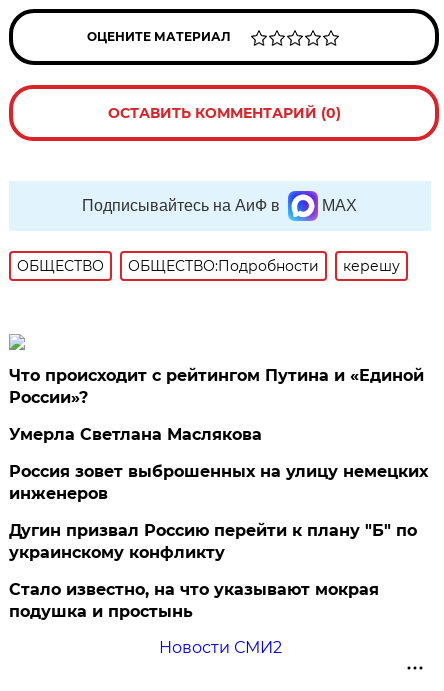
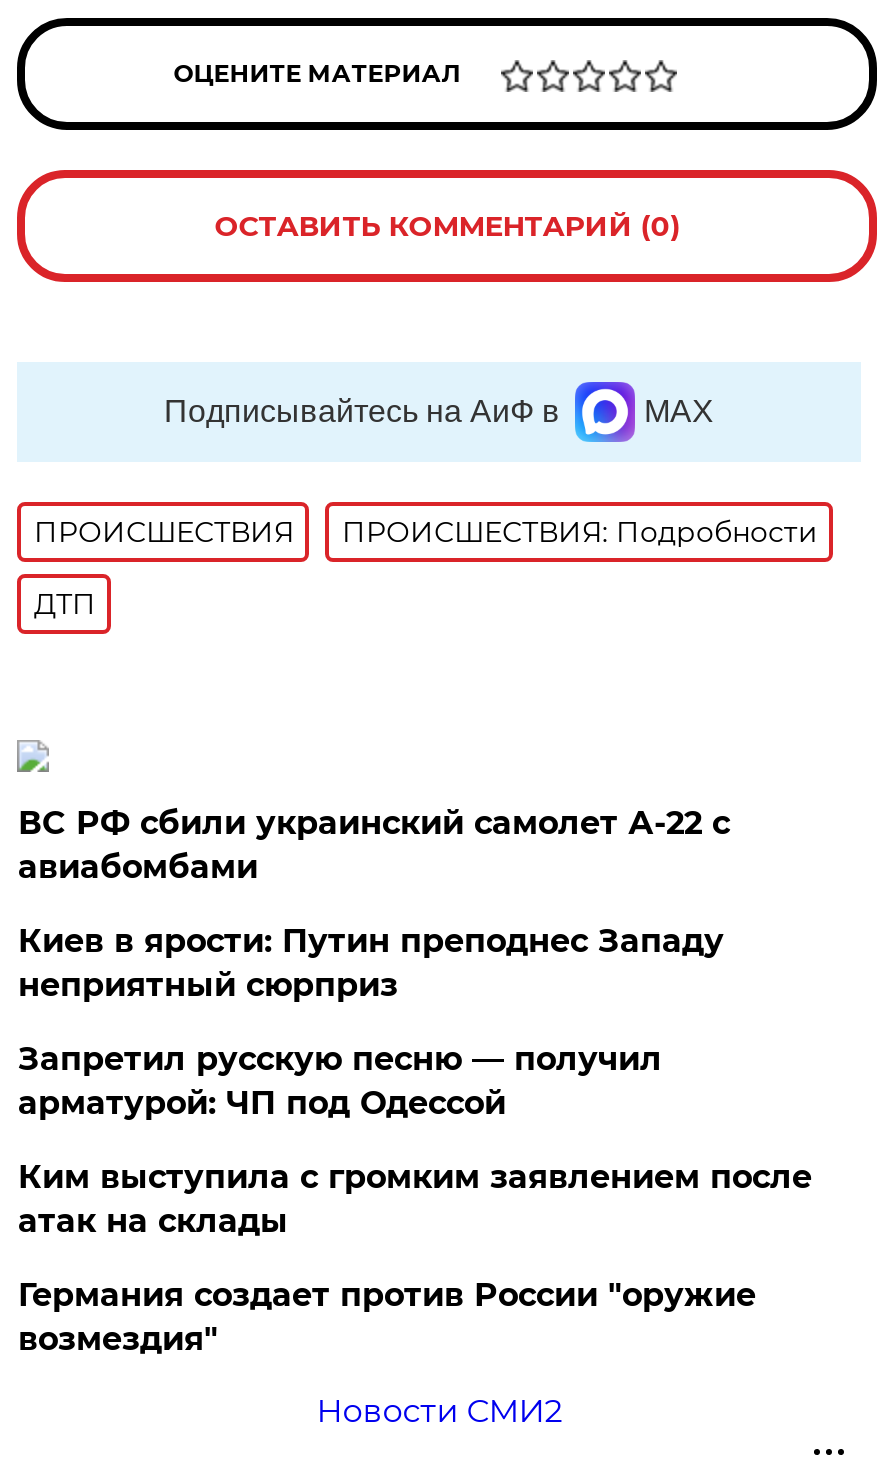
[17,257,400,275] ОБЩЕСТВО | ОБЩЕСТВО:Подробности | керешу -> [34,514,818,622] ПРОИСШЕСТВИЯ | ПРОИСШЕСТВИЯ: Подробности | ДТП
[9,366,428,621] Что происходит с рейтингом Путина и «Единой | России»? | Умерла Светлана Маслякова | Россия зовет выброшенных на улицу немецких | инженеров | Дугин призвал Россию перейти к плану "Б" по | украинскому конфликту | Стало известно, на что указывают мокрая | подушка и простынь -> [18,804,812,1358] ВС РФ сбили украинский самолет А-22 с | авиабомбами | Киев в ярости: Путин преподнес Западу | неприятный сюрприз | Запретил русскую песню — получил | арматурой: ЧП под Одессой | Ким выступила с громким заявлением после | атак на склады | Германия создает против России "оружие | возмездия"

